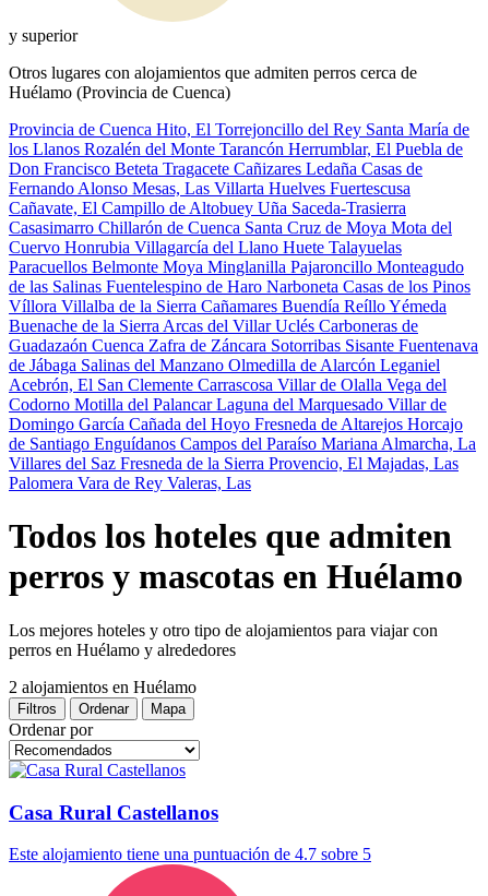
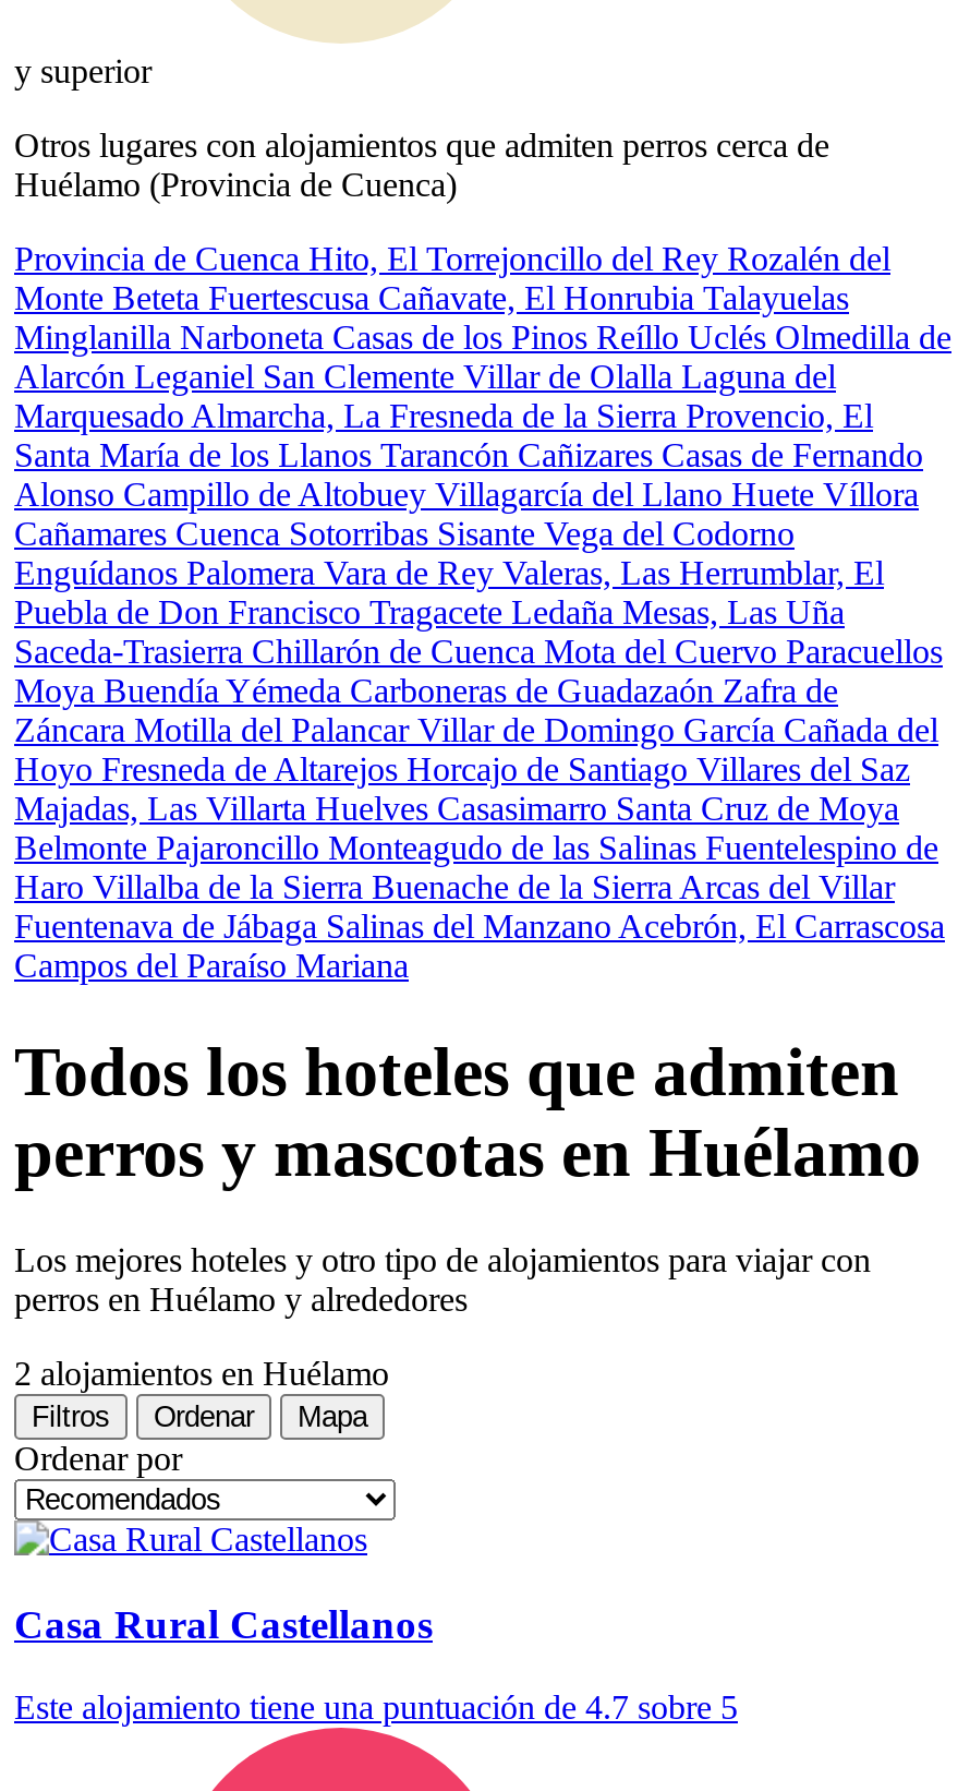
[9,120,478,492] Provincia de Cuenca Hito, El Torrejoncillo del Rey Santa María de | los Llanos Rozalén del Monte Tarancón Herrumblar, El Puebla de | Don Francisco Beteta Tragacete Cañizares Ledaña Casas de | Fernando Alonso Mesas, Las Villarta Huelves Fuertescusa | Cañavate, El Campillo de Altobuey Uña Saceda-Trasierra | Casasimarro Chillarón de Cuenca Santa Cruz de Moya Mota del | Cuervo Honrubia Villagarcía del Llano Huete Talayuelas | Paracuellos Belmonte Moya Minglanilla Pajaroncillo Monteagudo | de las Salinas Fuentelespino de Haro Narboneta Casas de los Pinos | Víllora Villalba de la Sierra Cañamares Buendía Reíllo Yémeda | Buenache de la Sierra Arcas del Villar Uclés Carboneras de | Guadazaón Cuenca Zafra de Záncara Sotorribas Sisante Fuentenava | de Jábaga Salinas del Manzano Olmedilla de Alarcón Leganiel | Acebrón, El San Clemente Carrascosa Villar de Olalla Vega del | Codorno Motilla del Palancar Laguna del Marquesado Villar de | Domingo García Cañada del Hoyo Fresneda de Altarejos Horcajo | de Santiago Enguídanos Campos del Paraíso Mariana Almarcha, La | Villares del Saz Fresneda de la Sierra Provencio, El Majadas, Las | Palomera Vara de Rey Valeras, Las -> [14,240,951,984] Provincia de Cuenca Hito, El Torrejoncillo del Rey Rozalén del | Monte Beteta Fuertescusa Cañavate, El Honrubia Talayuelas | Minglanilla Narboneta Casas de los Pinos Reíllo Uclés Olmedilla de | Alarcón Leganiel San Clemente Villar de Olalla Laguna del | Marquesado Almarcha, La Fresneda de la Sierra Provencio, El | Santa María de los Llanos Tarancón Cañizares Casas de Fernando | Alonso Campillo de Altobuey Villagarcía del Llano Huete Víllora | Cañamares Cuenca Sotorribas Sisante Vega del Codorno | Enguídanos Palomera Vara de Rey Valeras, Las Herrumblar, El | Puebla de Don Francisco Tragacete Ledaña Mesas, Las Uña | Saceda-Trasierra Chillarón de Cuenca Mota del Cuervo Paracuellos | Moya Buendía Yémeda Carboneras de Guadazaón Zafra de | Záncara Motilla del Palancar Villar de Domingo García Cañada del | Hoyo Fresneda de Altarejos Horcajo de Santiago Villares del Saz | Majadas, Las Villarta Huelves Casasimarro Santa Cruz de Moya | Belmonte Pajaroncillo Monteagudo de las Salinas Fuentelespino de | Haro Villalba de la Sierra Buenache de la Sierra Arcas del Villar | Fuentenava de Jábaga Salinas del Manzano Acebrón, El Carrascosa | Campos del ParaísoMariana

